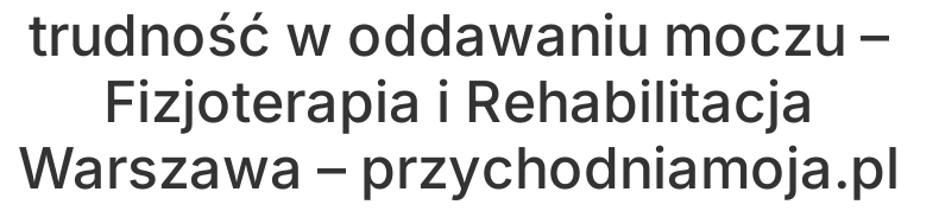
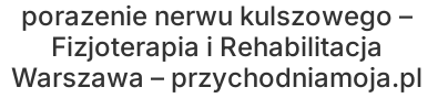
[29,0,889,69] trudność w oddawaniu moczu – -> [21,0,412,32] porazenie nerwu kulszowego –

